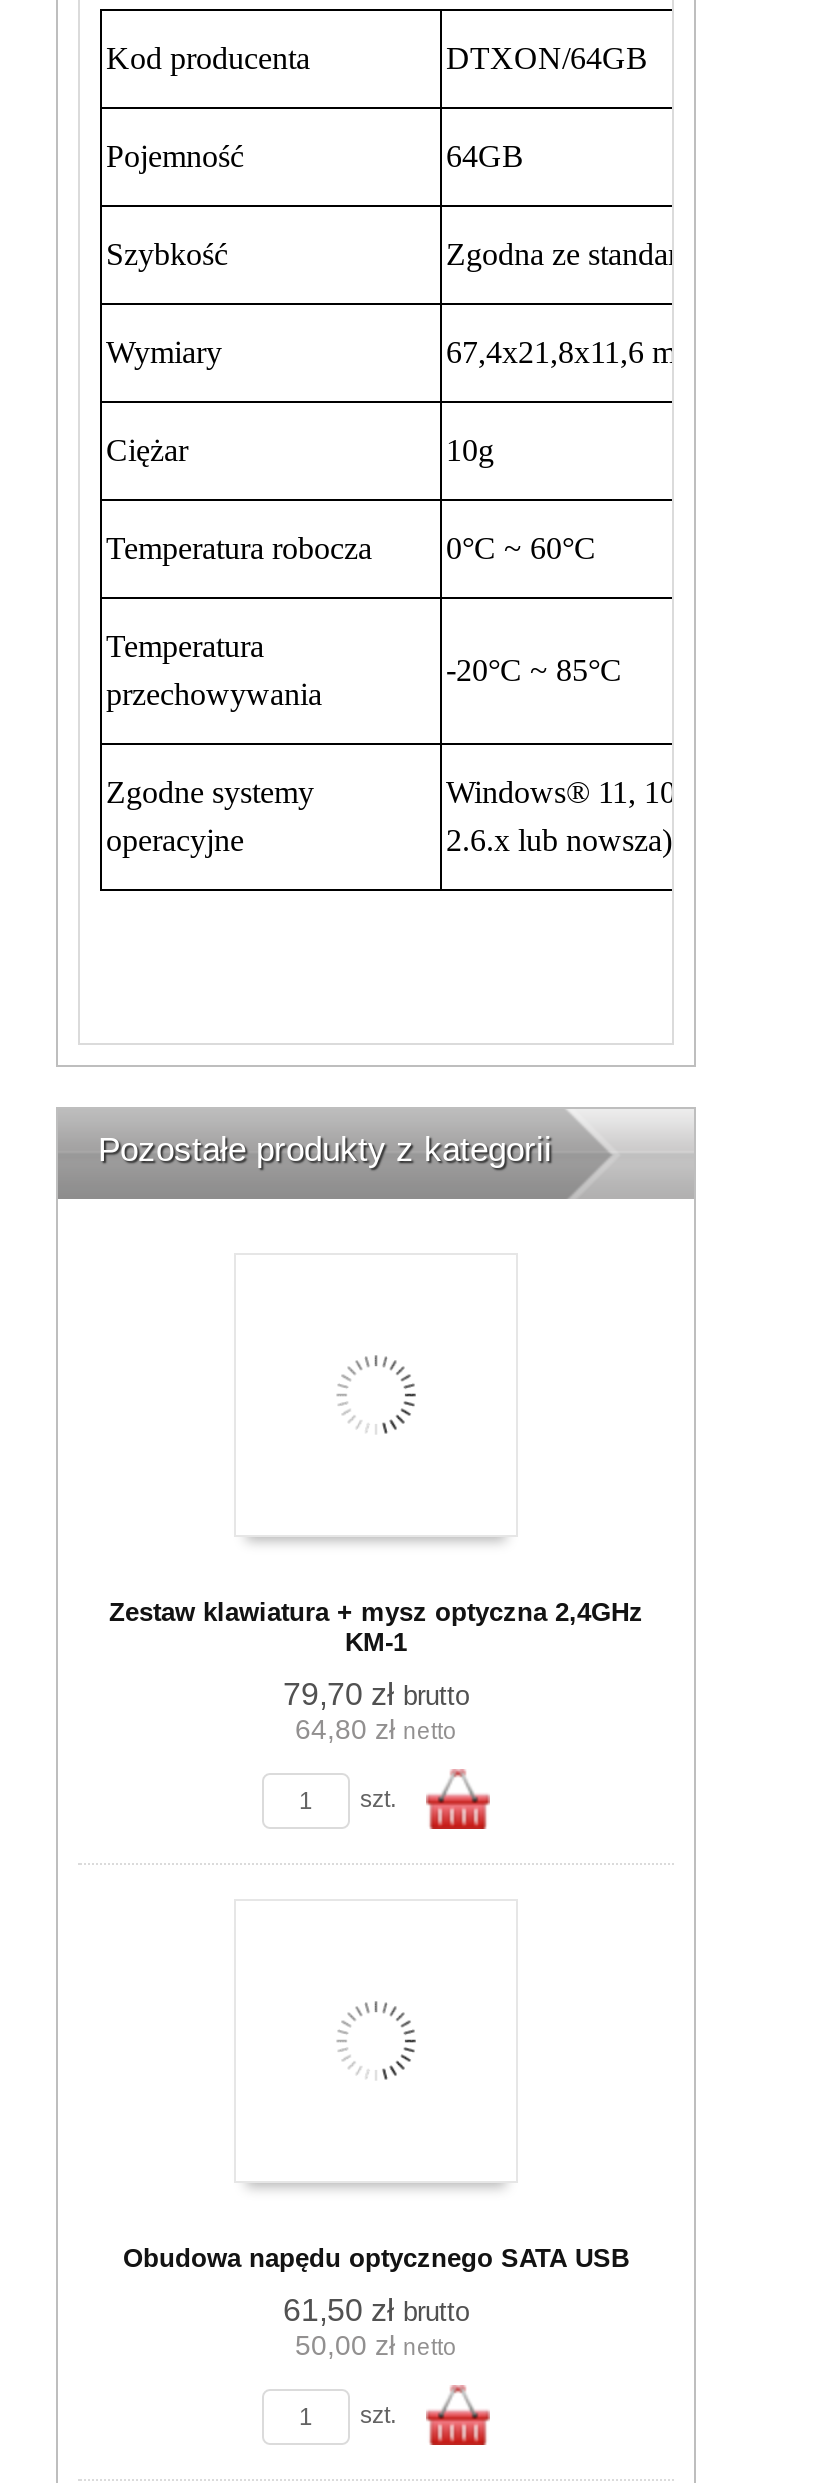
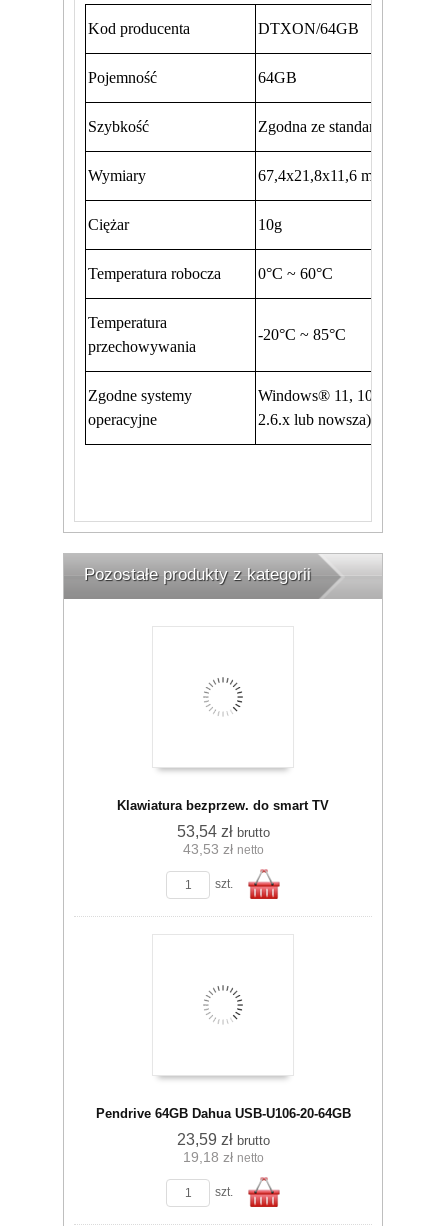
[109,1597,643,1657] Zestaw klawiatura + mysz optyczna 2,4GHz | KM-1 -> [117,798,329,813] Klawiatura bezprzew. do smart TV
[283,1677,469,1745] 79,70 zł brutto | 64,80 zł netto -> [176,823,269,857] 53,54 zł brutto | 43,53 zł netto
[123,2243,629,2273] Obudowa napędu optycznego SATA USB -> [95,1106,350,1121] Pendrive 64GB Dahua USB-U106-20-64GB
[283,2293,469,2361] 61,50 zł brutto | 50,00 zł netto -> [176,1131,269,1165] 23,59 zł brutto | 19,18 zł netto

